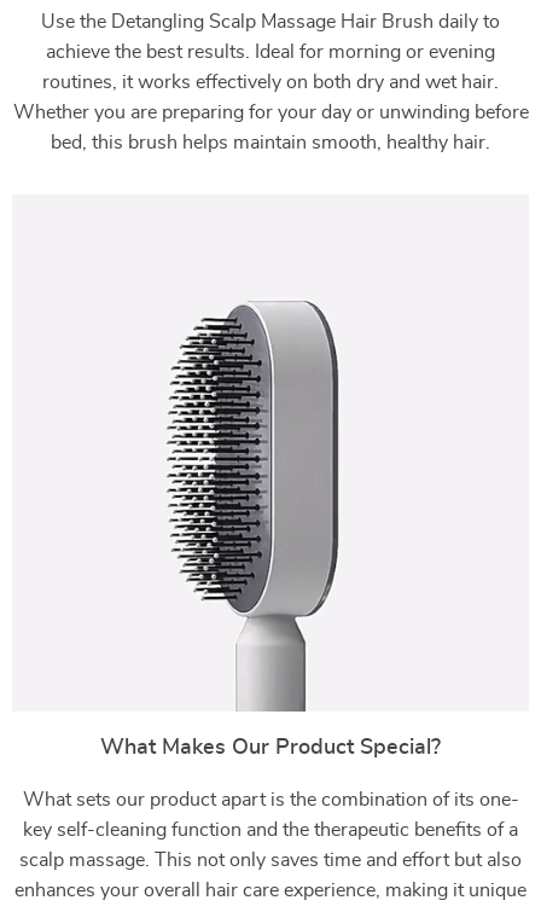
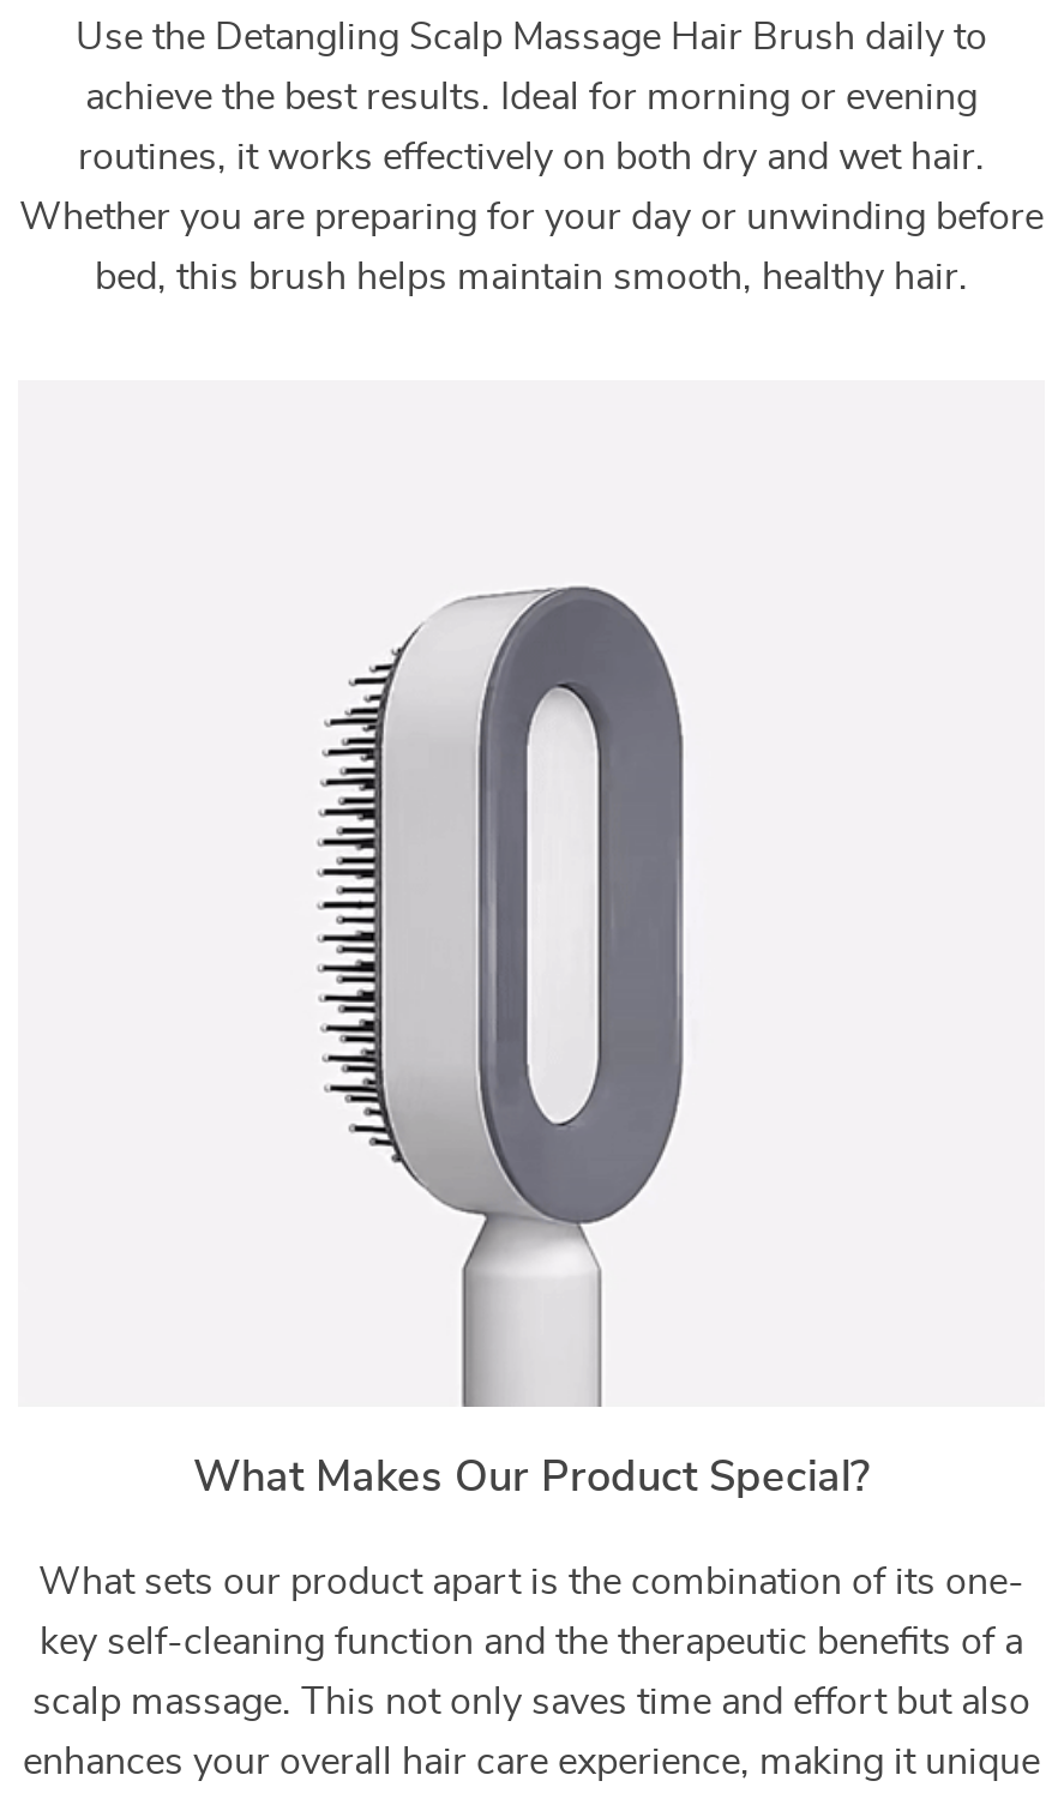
[164,298,347,712] [image] -> [315,584,685,1407] [image]

